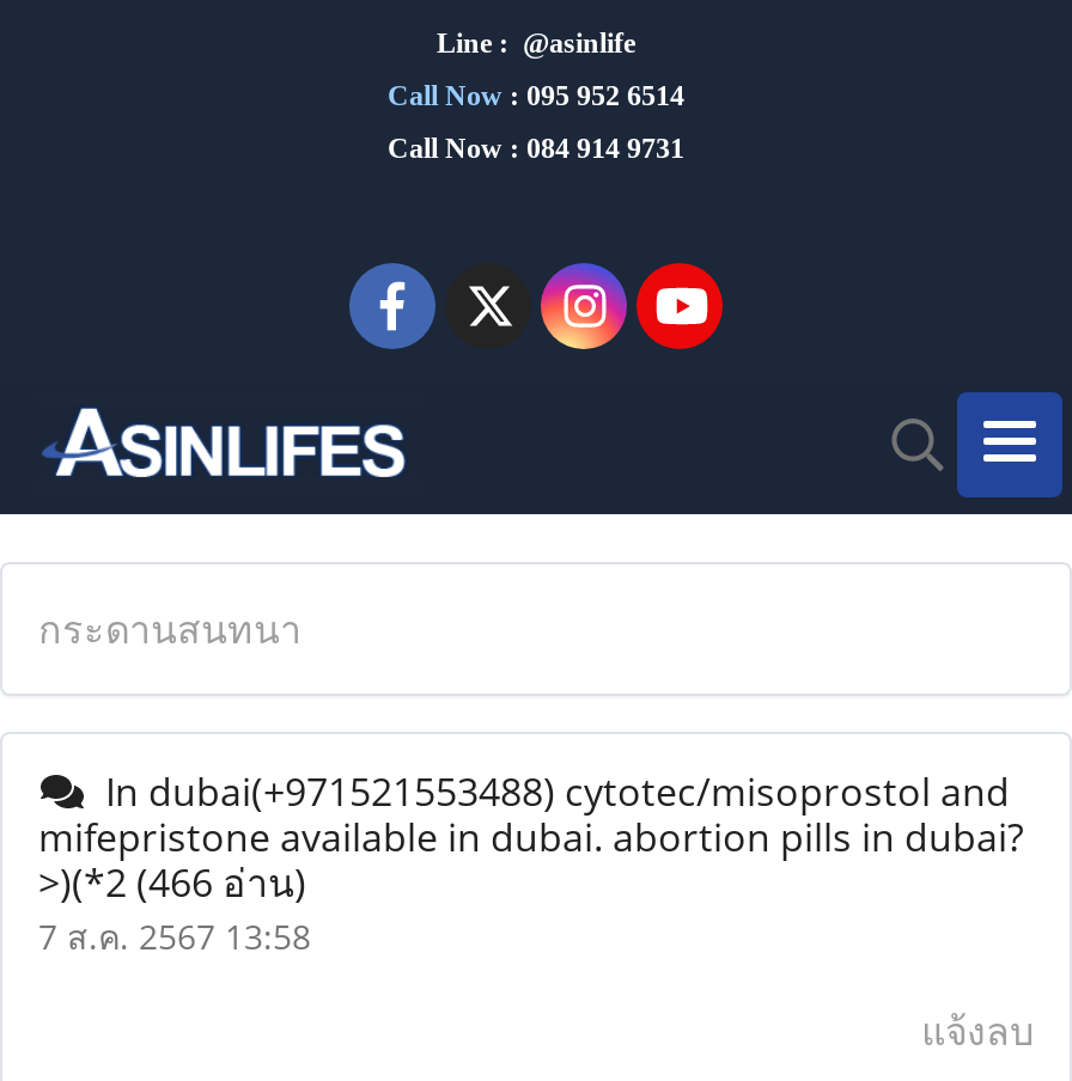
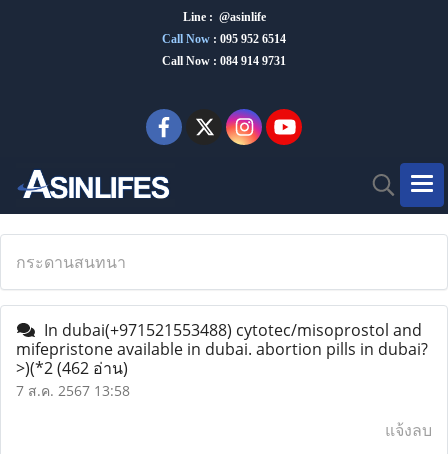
[38,856,306,909] >)(*2 (466 อ่าน) -> [16,357,128,379] >)(*2 (462 อ่าน)

